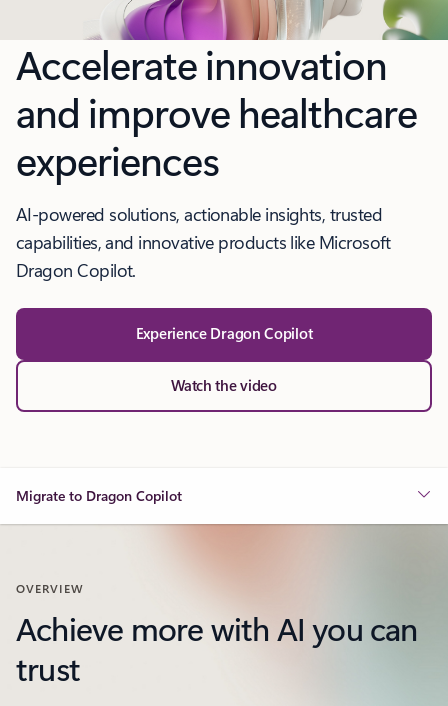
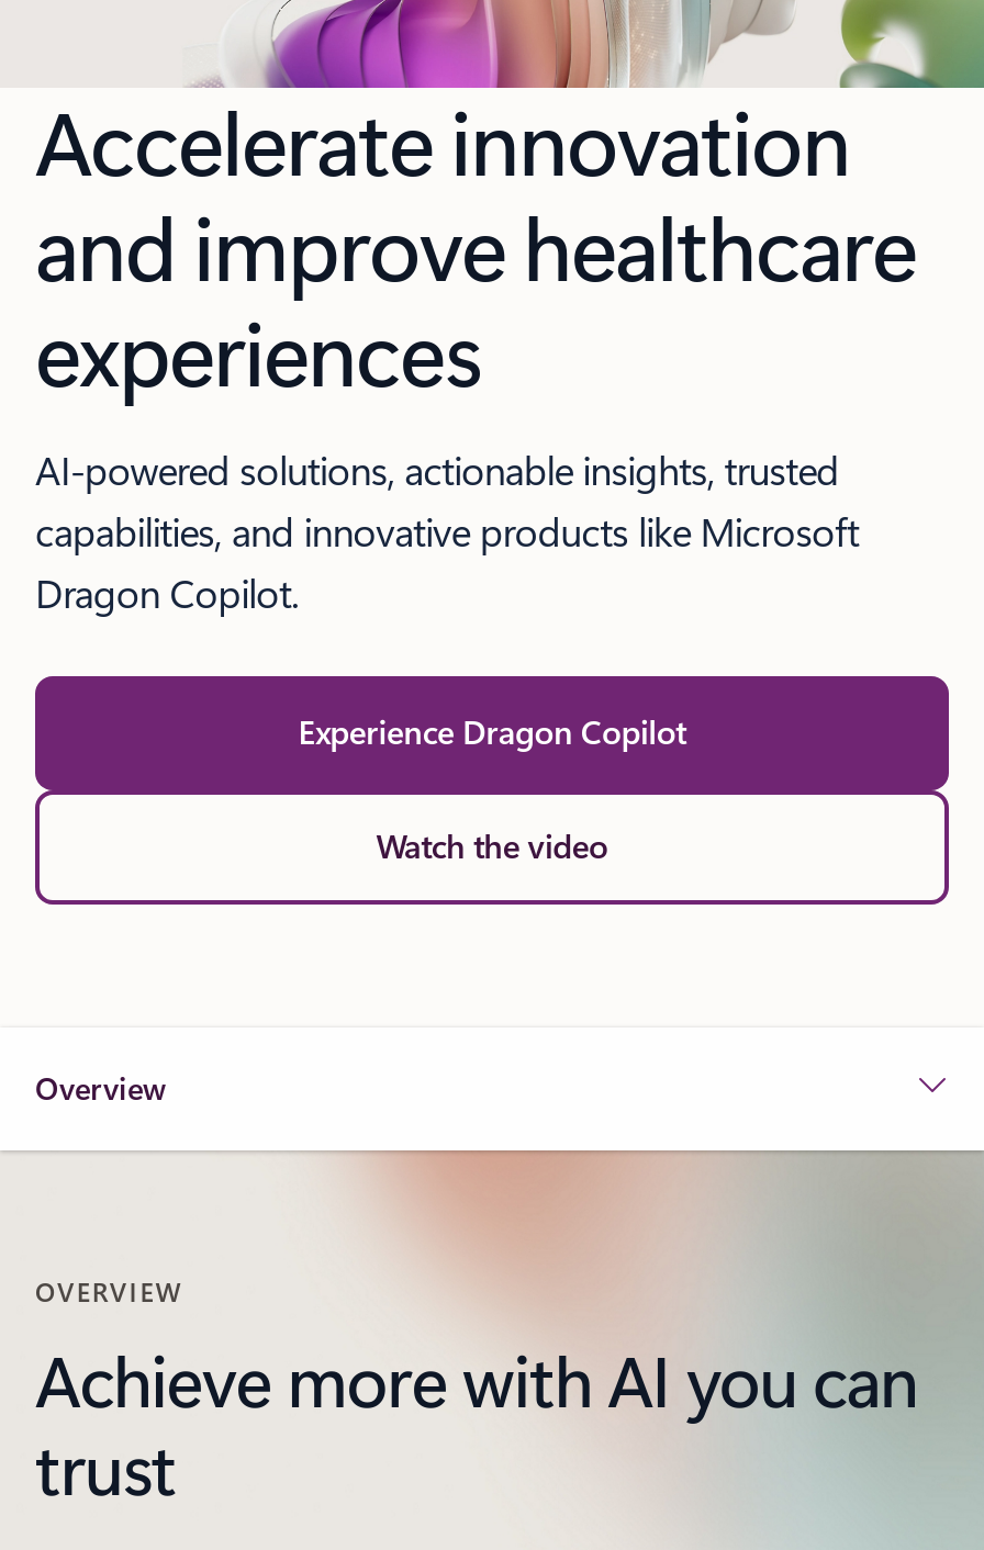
[16,486,182,505] Migrate to Dragon Copilot -> [35,1067,167,1109] Overview

